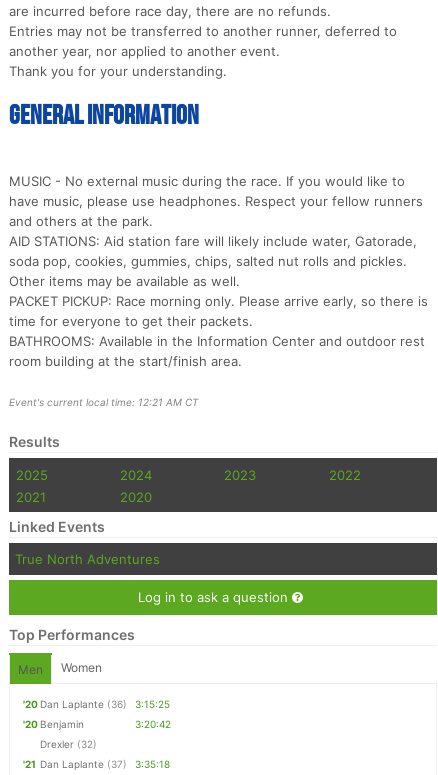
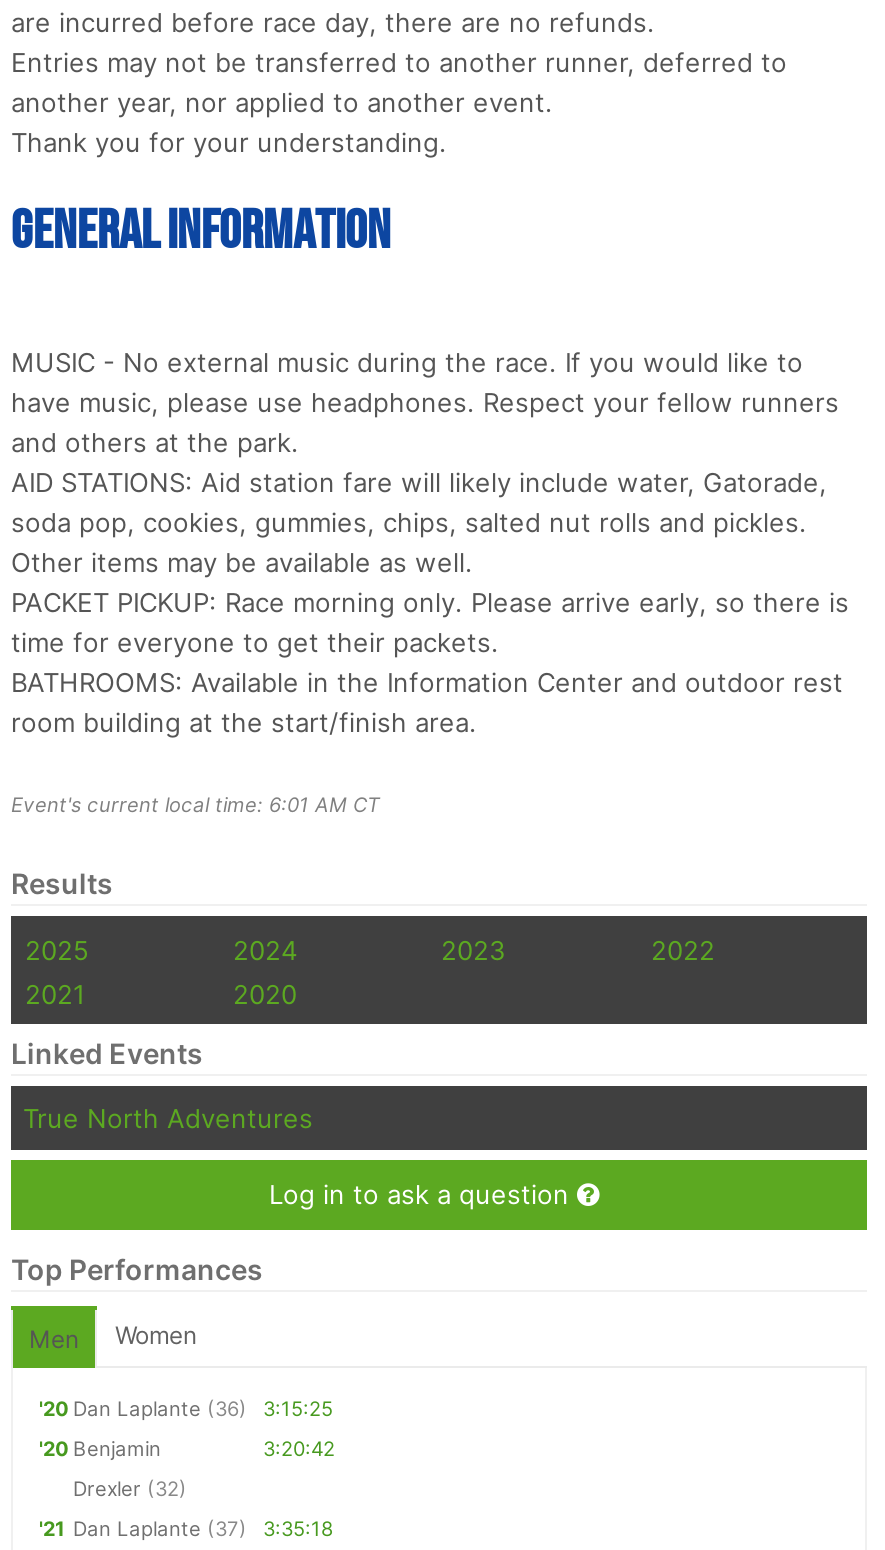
[9,396,198,408] Event's current local time: 12:21 AM CT -> [11,792,379,816] Event's current local time: 6:01 AM CT

